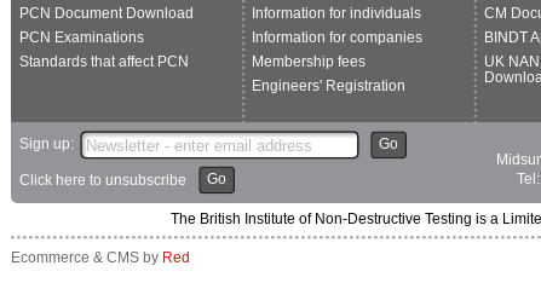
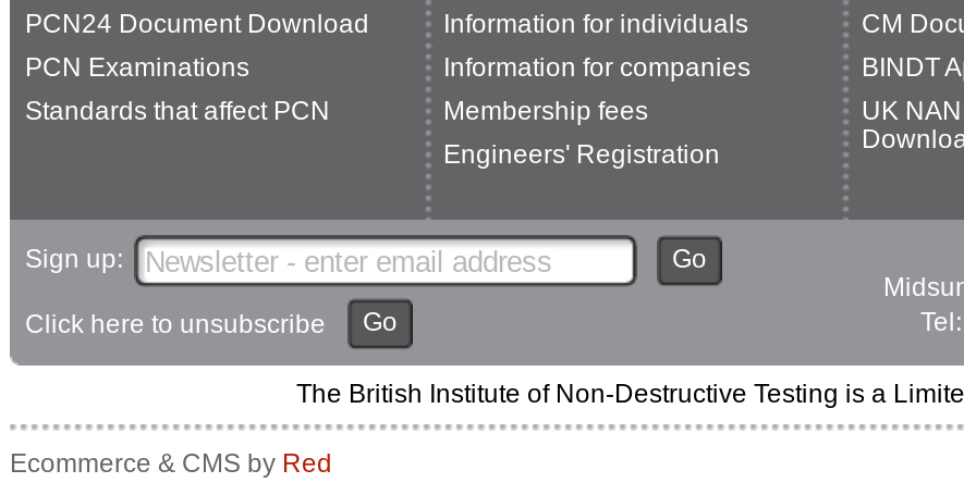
[19,5,194,22] PCN Document Download -> [25,9,369,39] PCN24 Document Download

